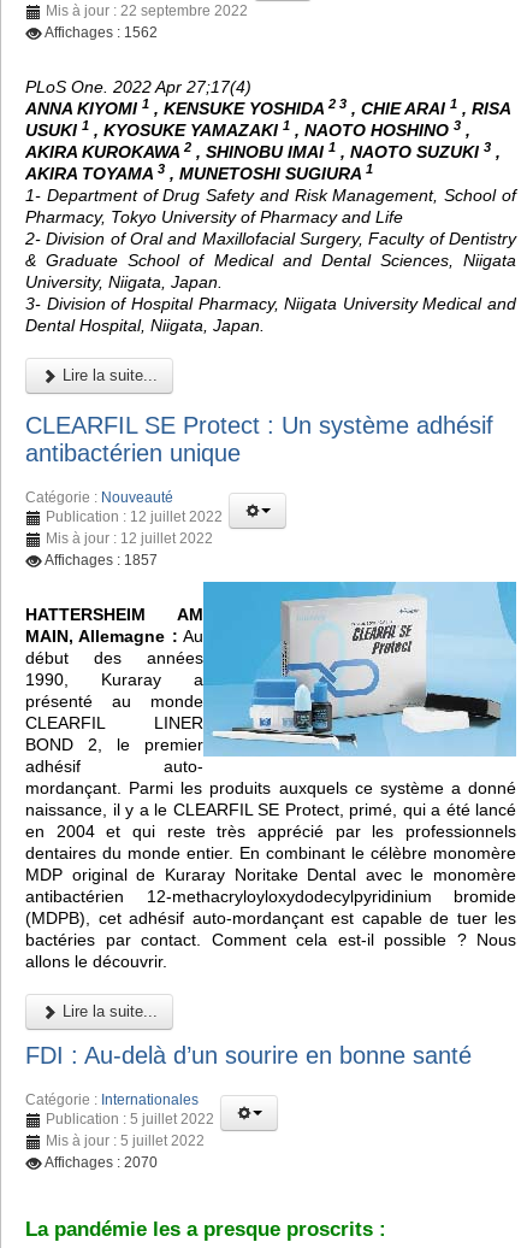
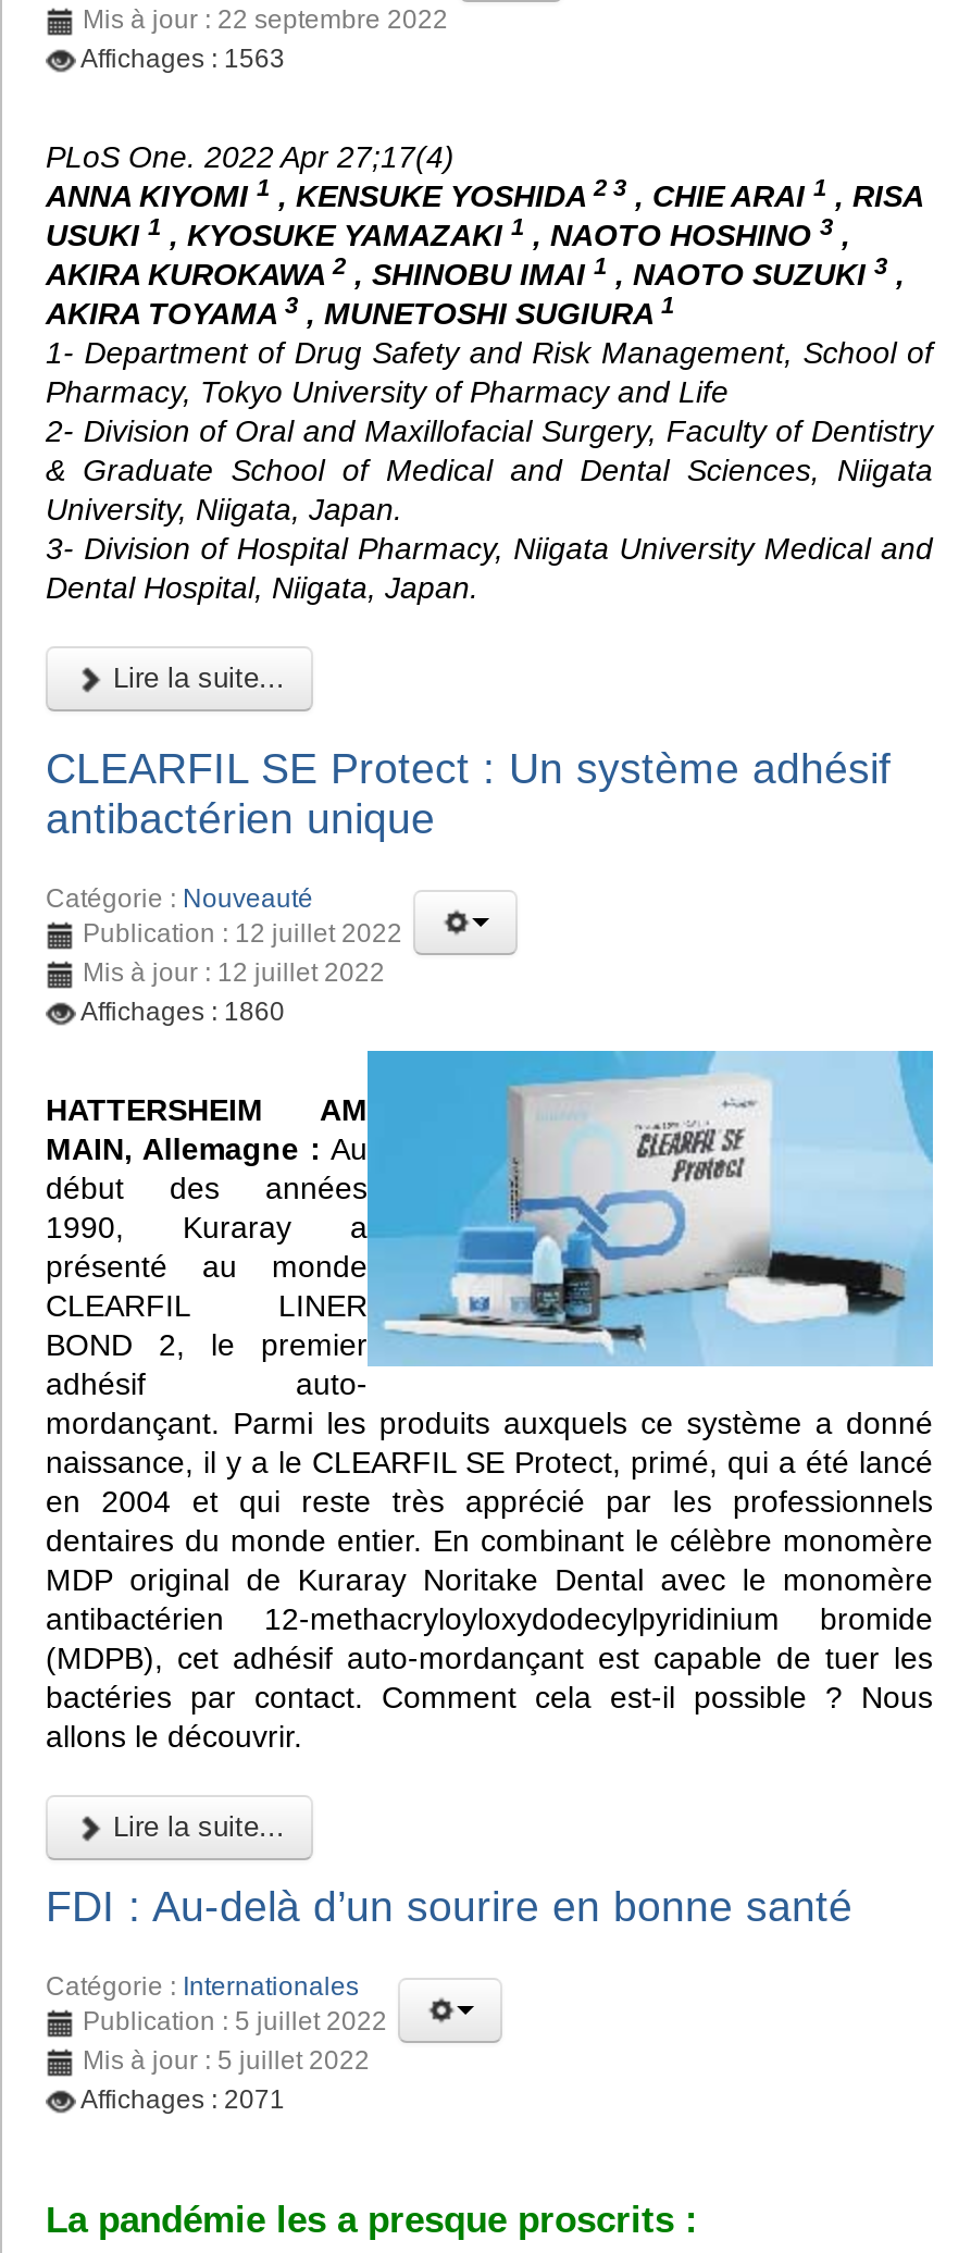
[45,24,158,41] Affichages : 1562 -> [80,44,285,75] Affichages : 1563
[45,552,158,568] Affichages : 1857 -> [80,996,285,1027] Affichages : 1860
[45,1153,158,1170] Affichages : 2070 -> [80,2083,285,2114] Affichages : 2071

